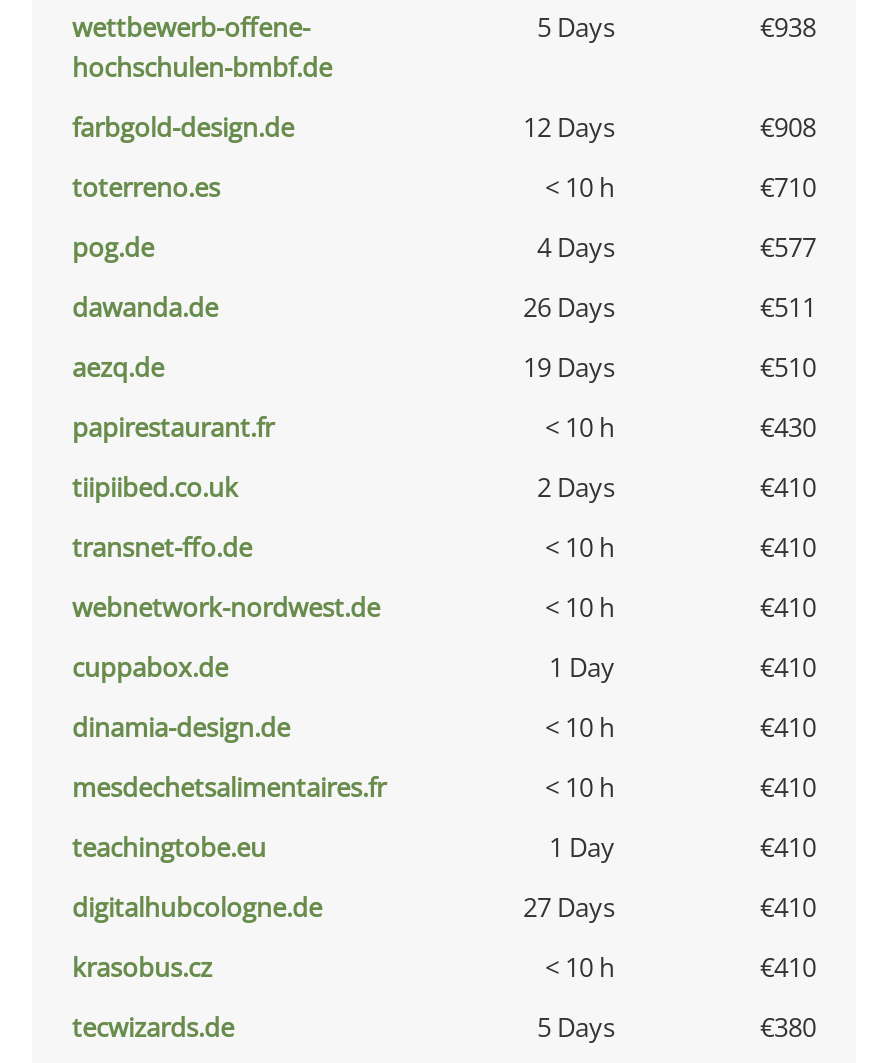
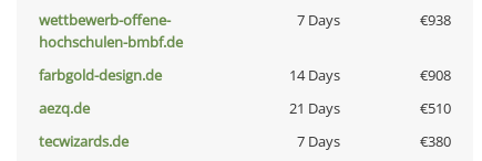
[537,9,615,45] 5 Days -> [296,10,340,30] 7 Days
[523,109,615,145] 12 Days -> [289,65,340,85] 14 Days
[72,169,816,325] toterreno.es | < 10 h | €710 | pog.de | 4 Days | €577 | dawanda.de | 26 Days | €511 -> none
[523,349,615,385] 19 Days -> [289,98,340,118] 21 Days
[72,409,816,985] papirestaurant.fr | < 10 h | €430 | tiipiibed.co.uk | 2 Days | €410 | transnet-ffo.de | < 10 h | €410 | webnetwork-nordwest.de | < 10 h | €410 | cuppabox.de | 1 Day | €410 | dinamia-design.de | < 10 h | €410 | mesdechetsalimentaires.fr | < 10 h | €410 | teachingtobe.eu | 1 Day | €410 | digitalhubcologne.de | 27 Days | €410 | krasobus.cz | < 10 h | €410 -> none
[537,1009,615,1045] 5 Days -> [296,131,340,151] 7 Days

